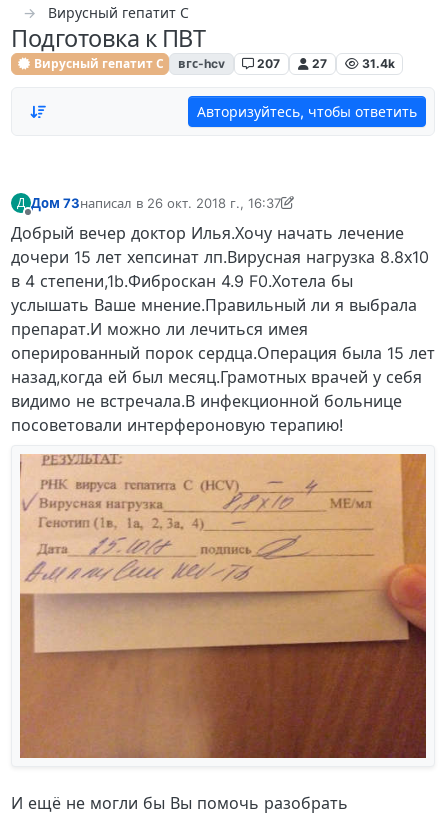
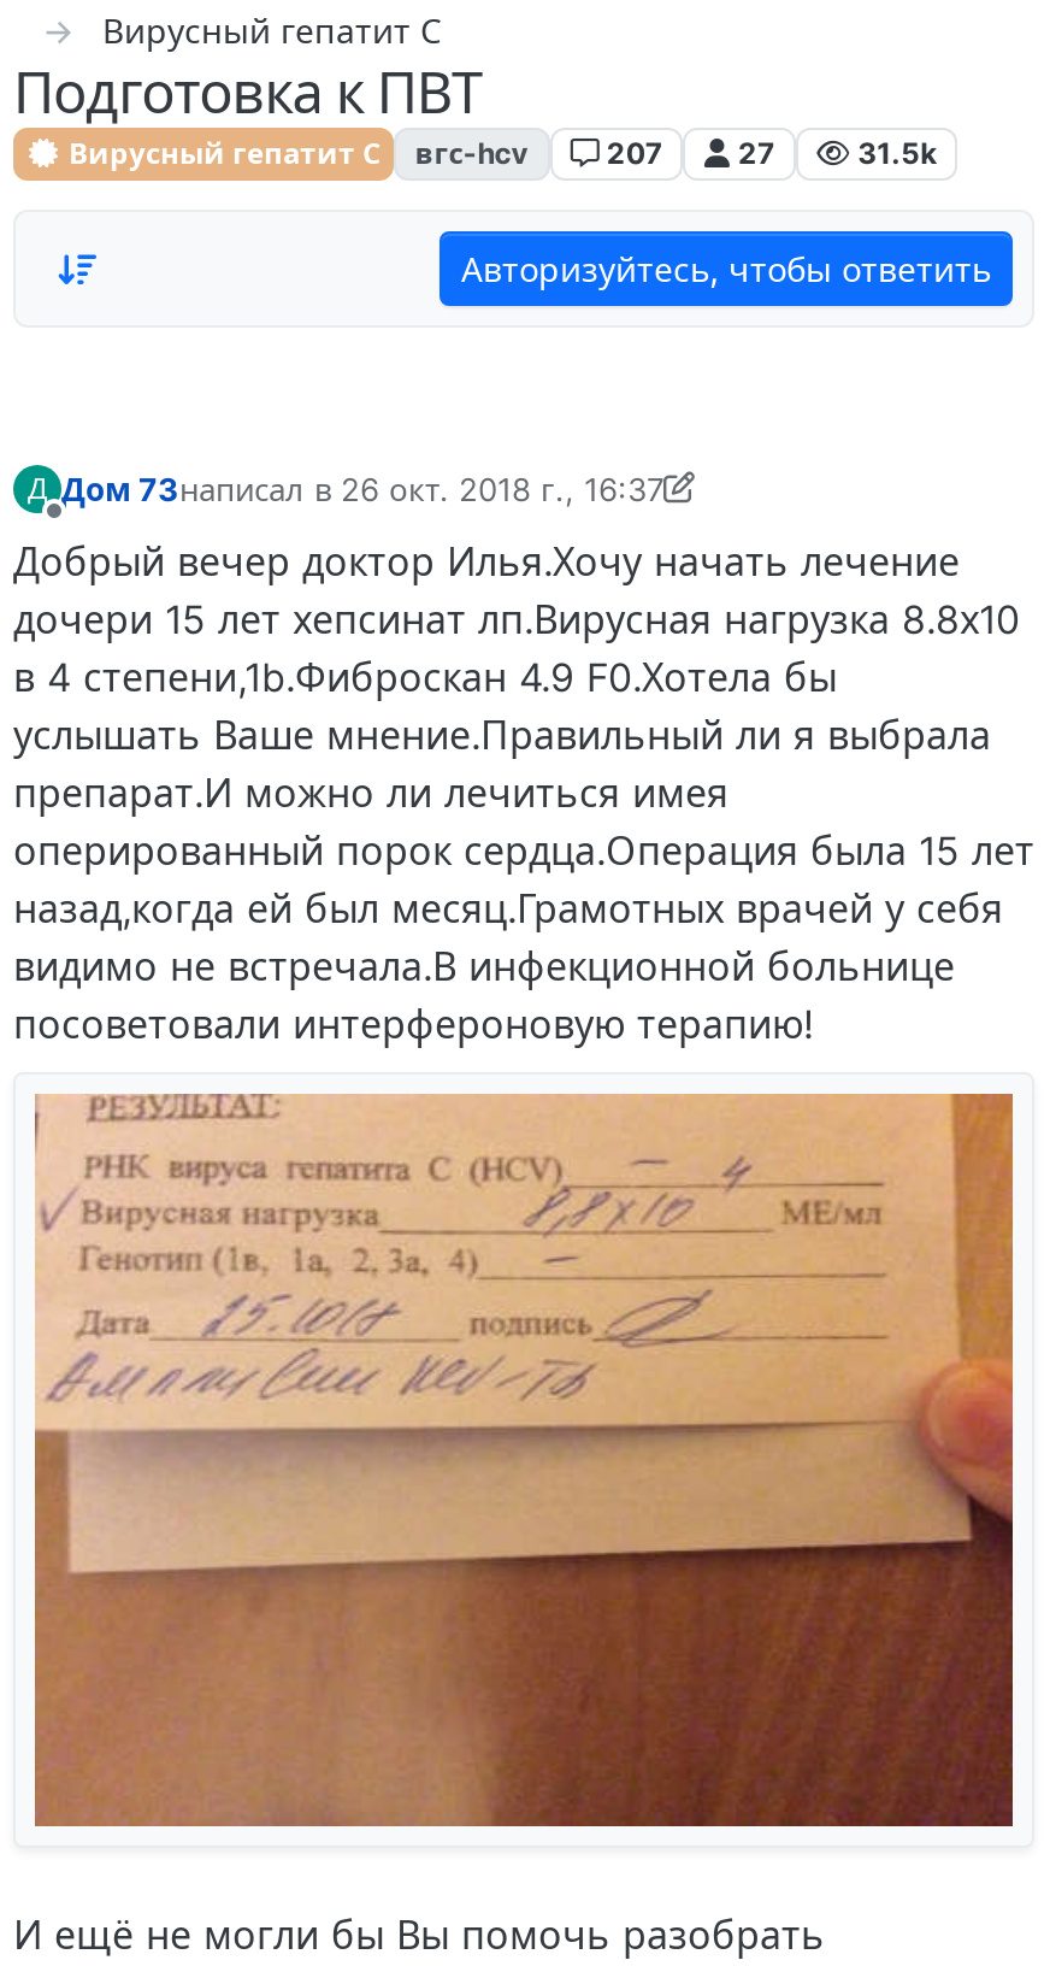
[362,56,395,71] 31.4k -> [858,135,937,172] 31.5k

